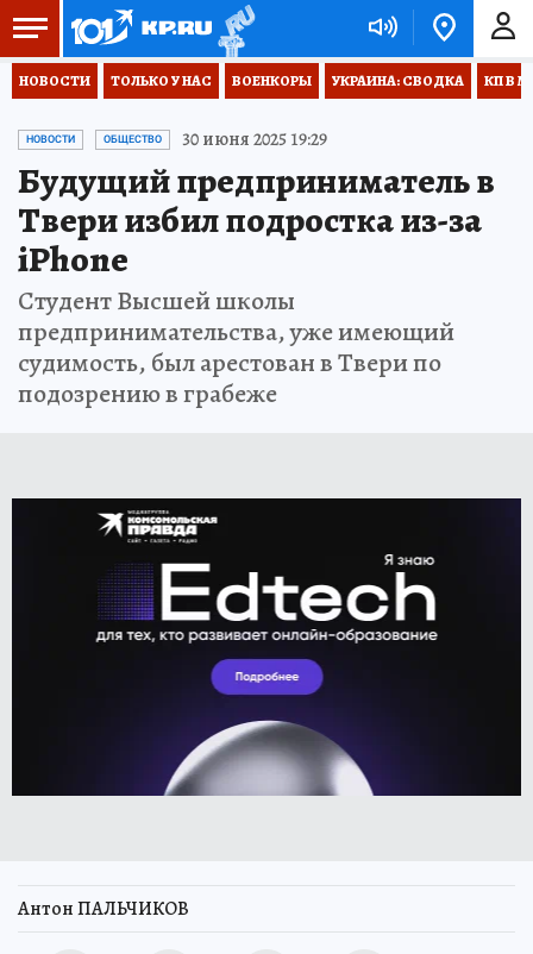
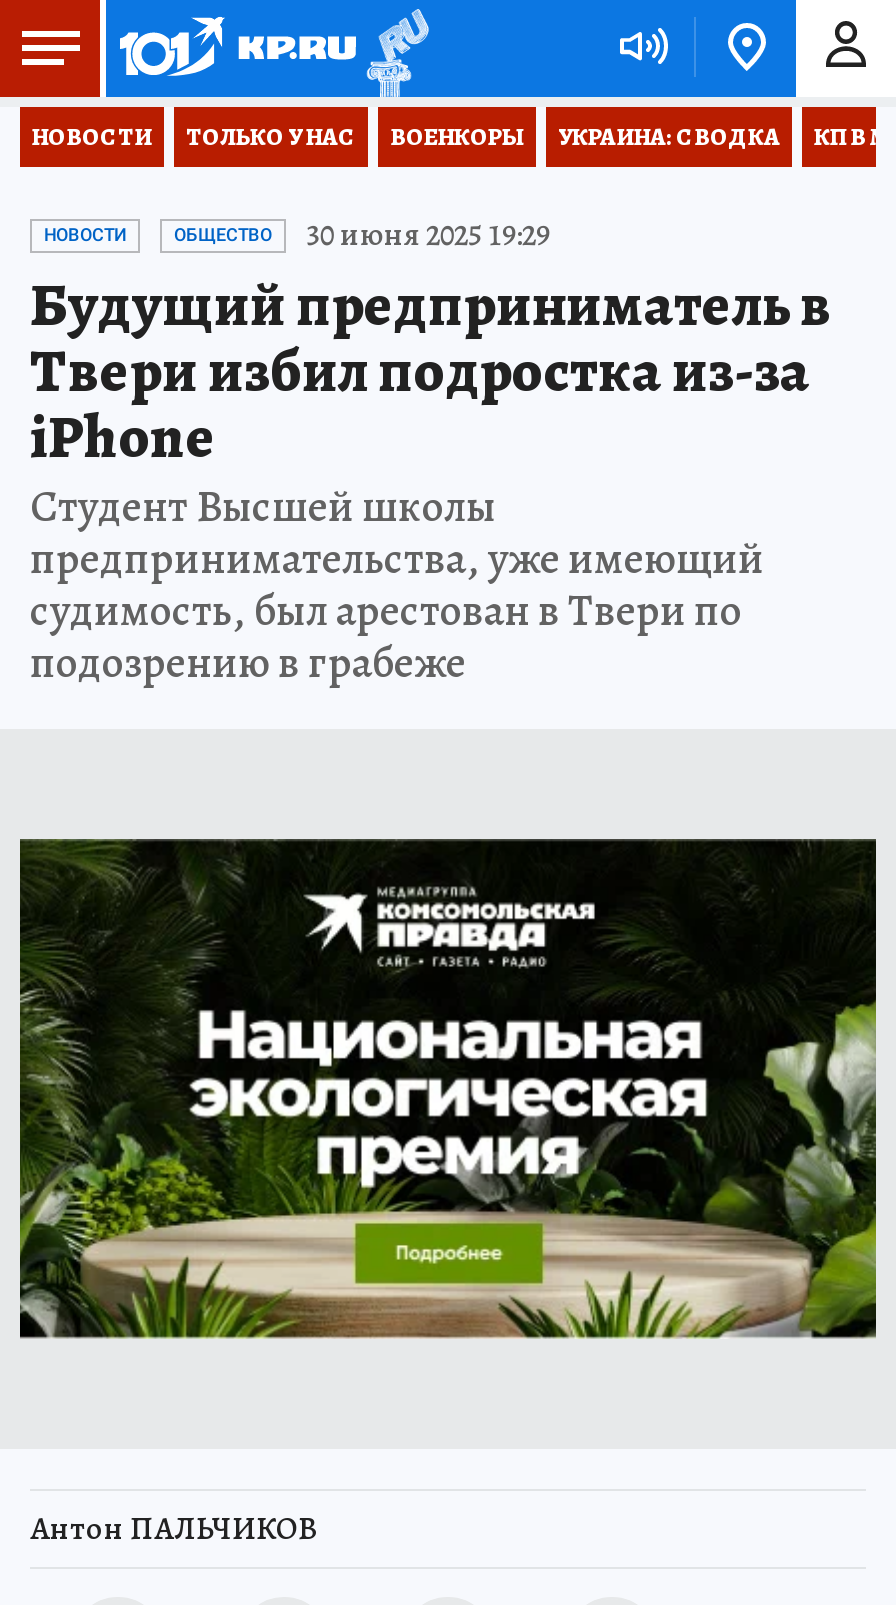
[11,498,522,797] [image] -> [18,839,878,1341] [image]

